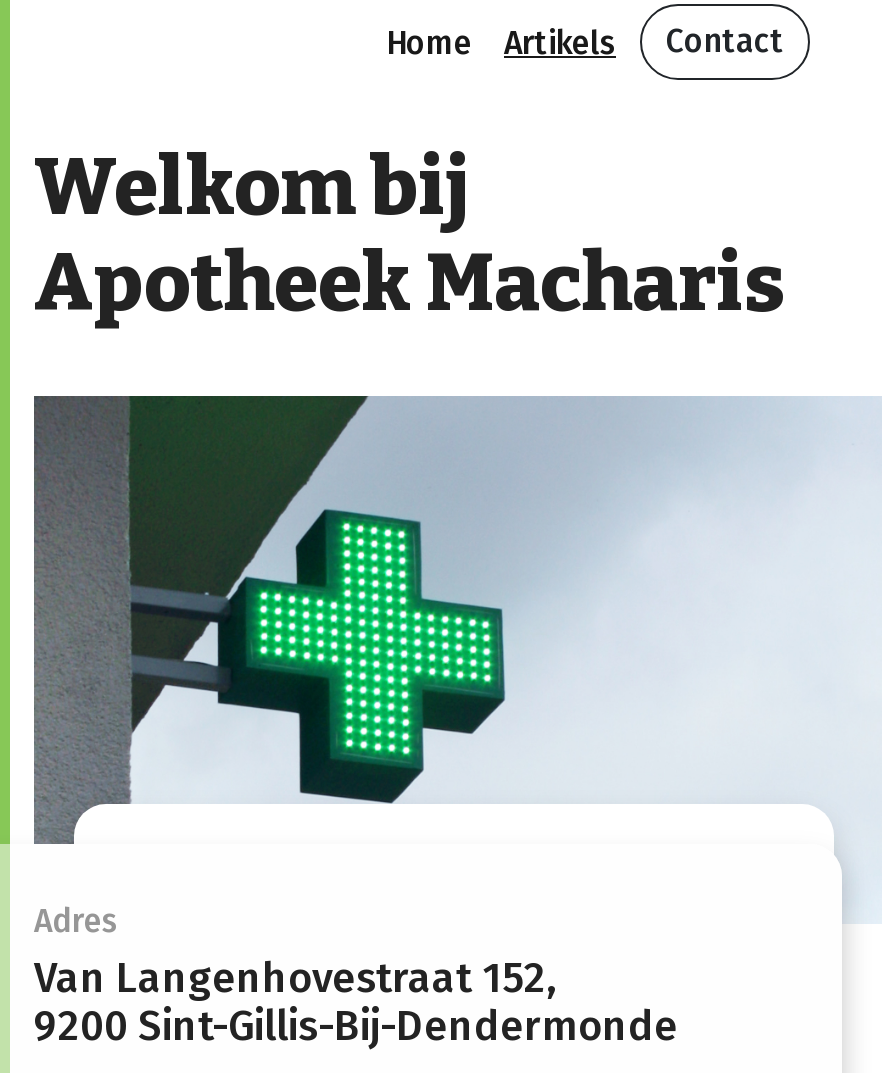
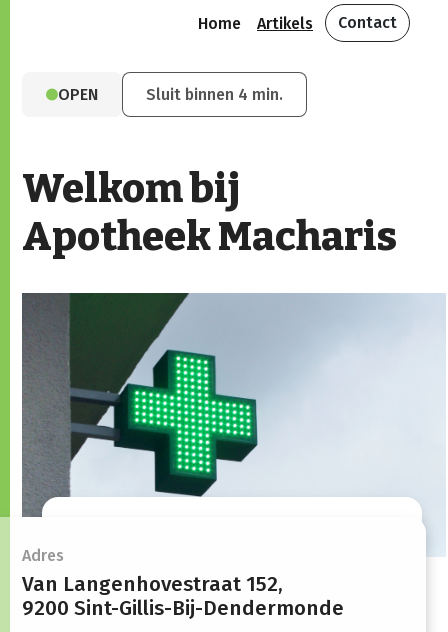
none -> [58,84,283,103] OPEN | Sluit binnen 4 min.

